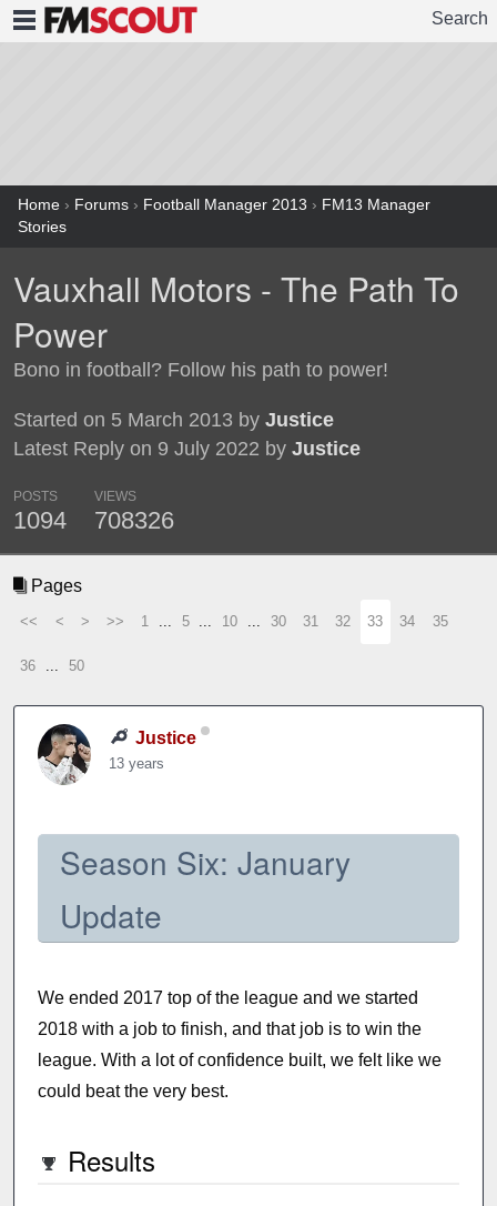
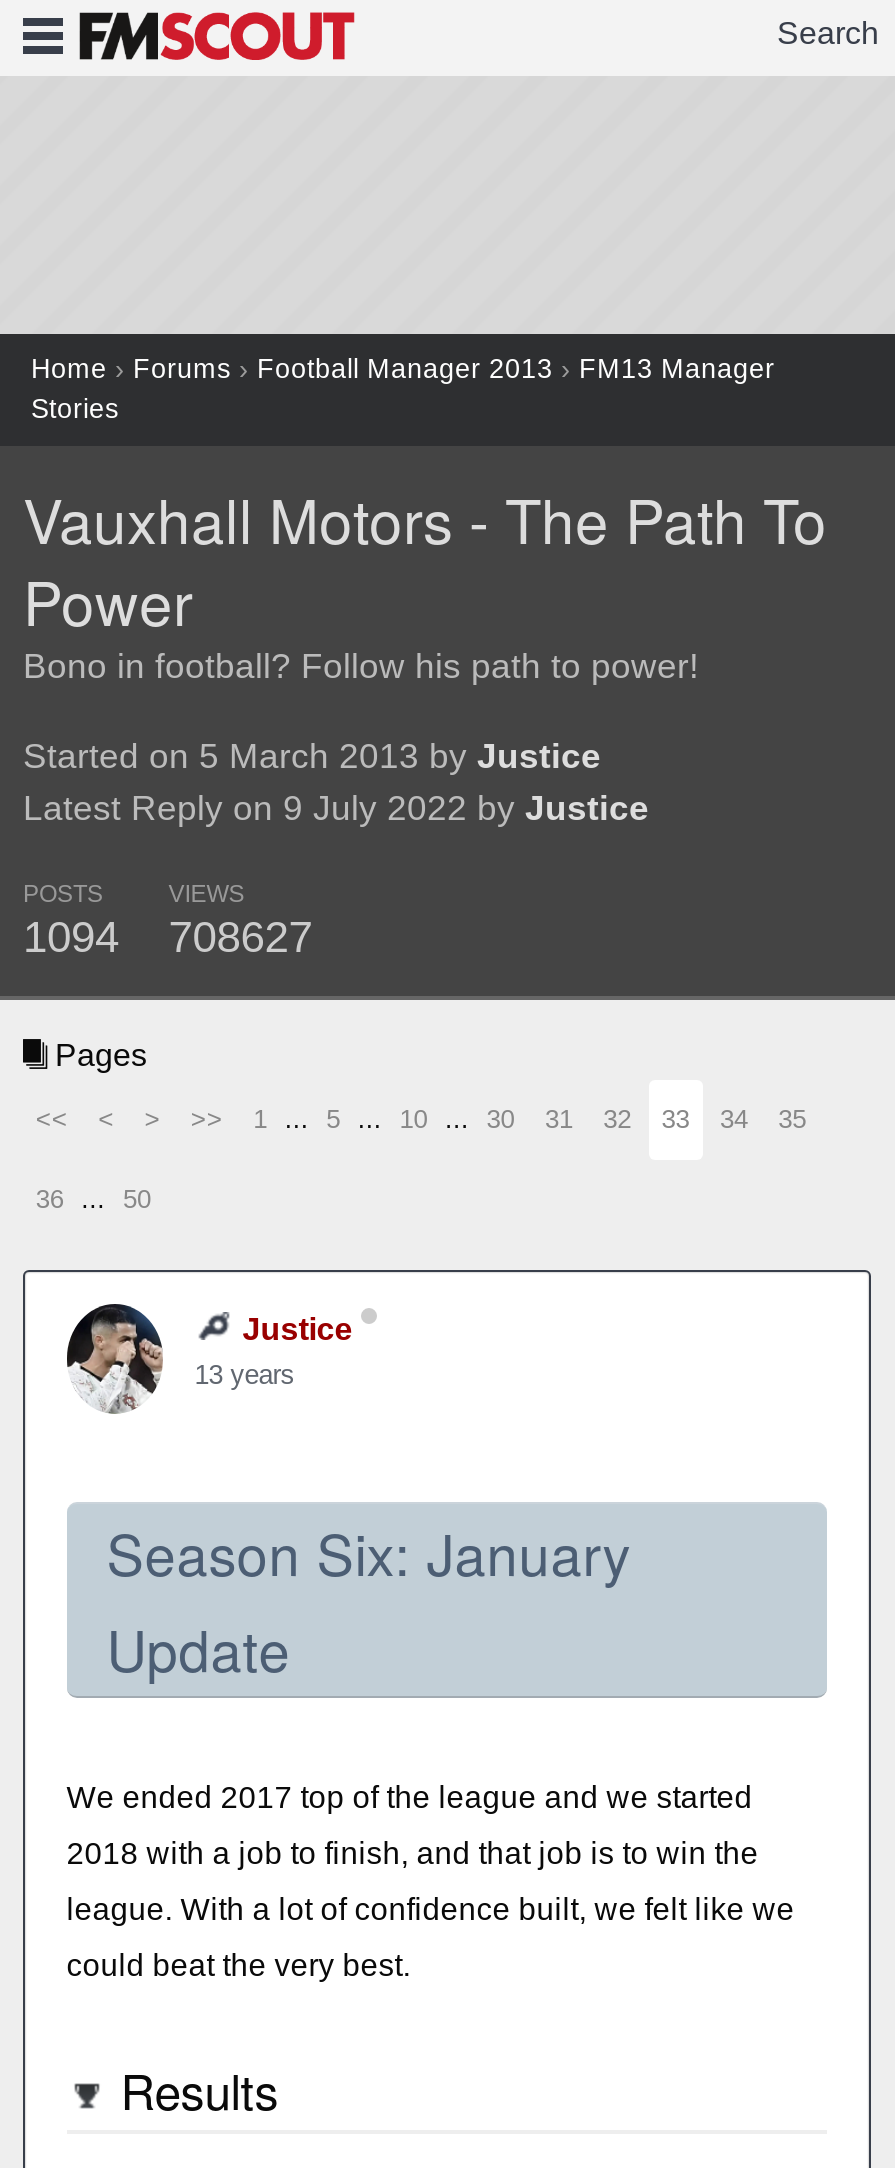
[13,506,174,534] 1094 708326 -> [23,912,313,962] 1094 708627

